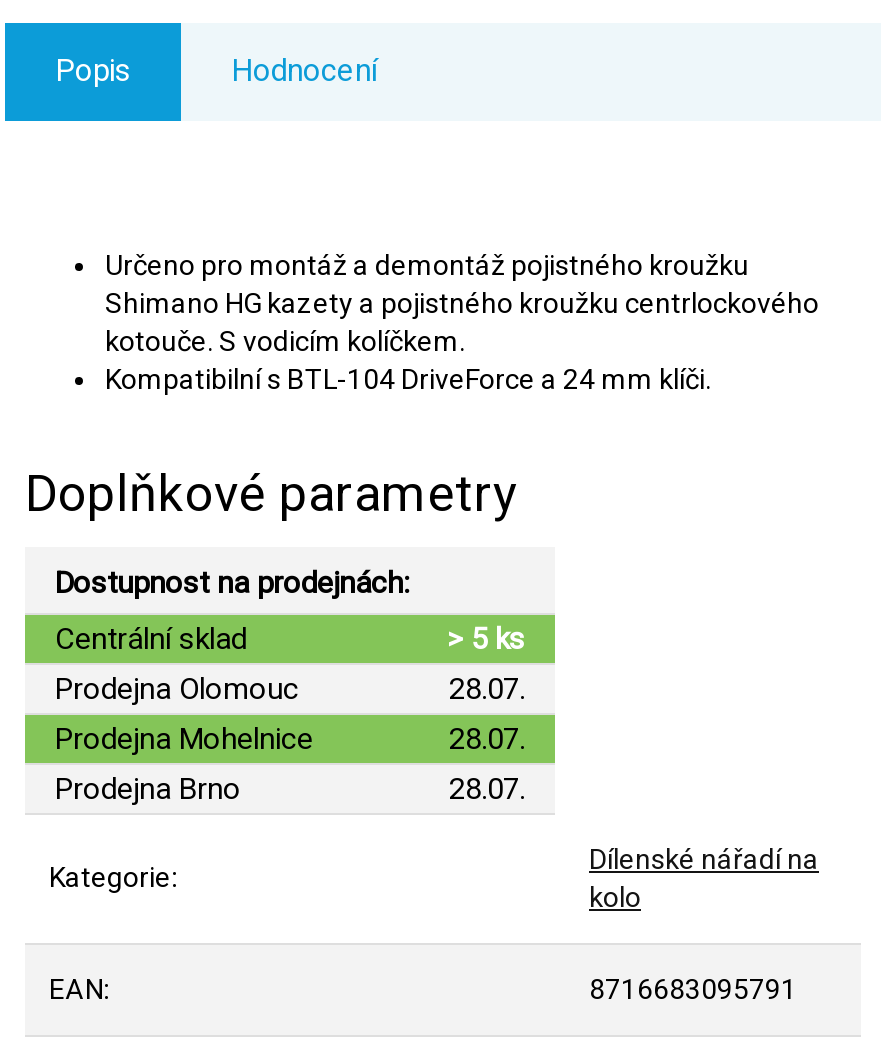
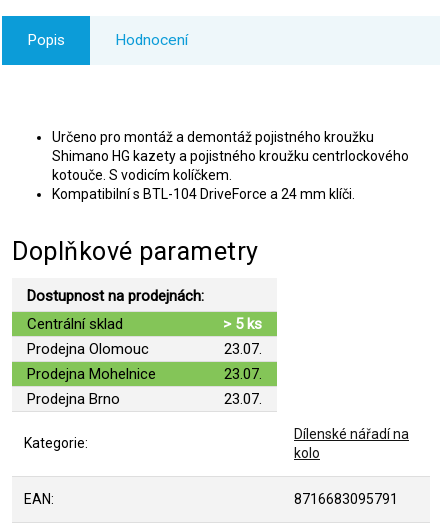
[449,670,525,706] 28.07. -> [224,339,262,357] 23.07.
[449,720,525,756] 28.07. -> [224,364,262,382] 23.07.
[449,770,525,806] 28.07. -> [224,389,262,407] 23.07.

